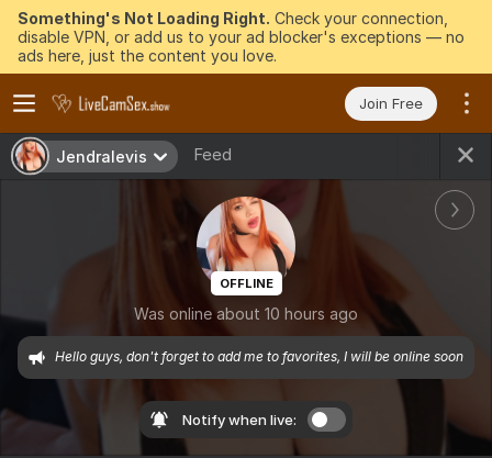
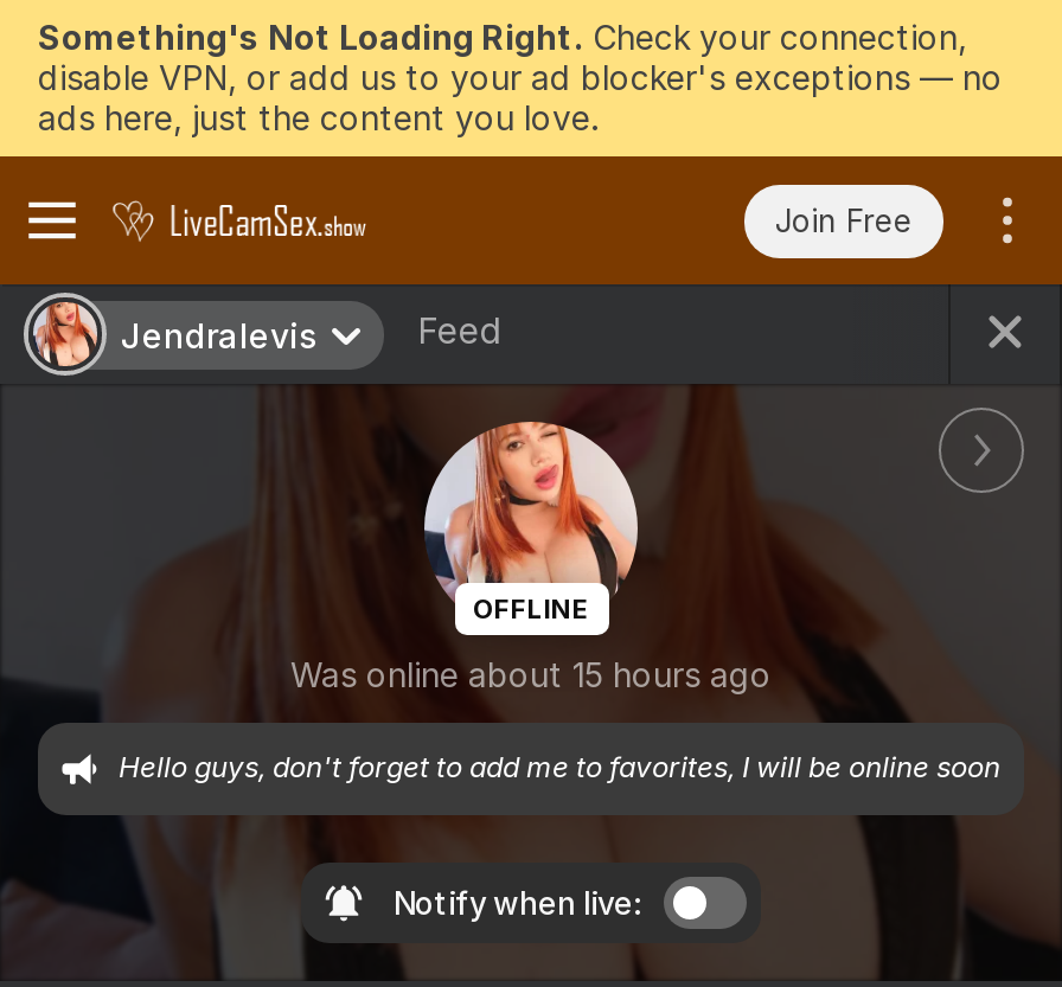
[134,305,358,323] Was online about 10 hours ago -> [290,655,772,695] Was online about 15 hours ago

